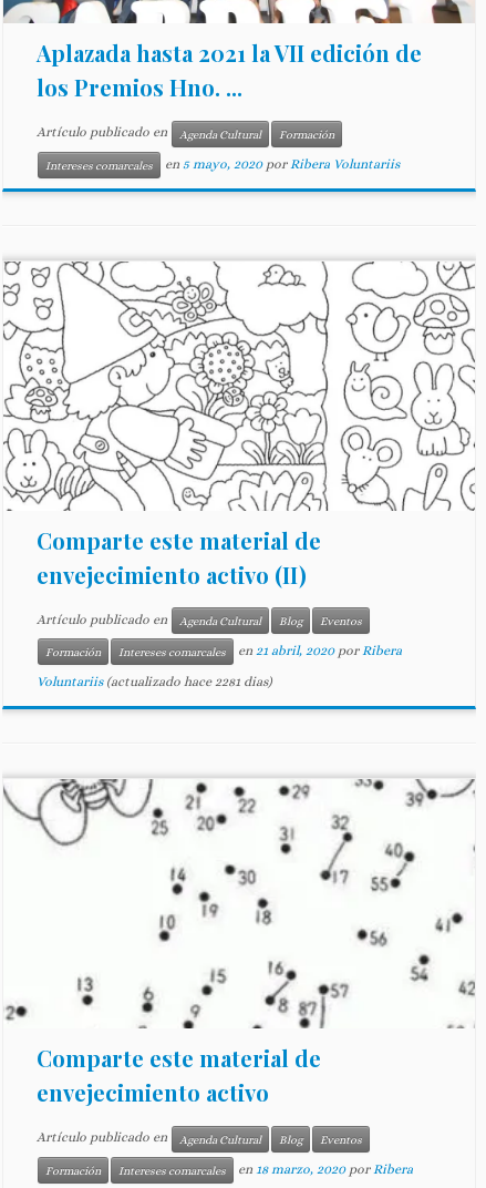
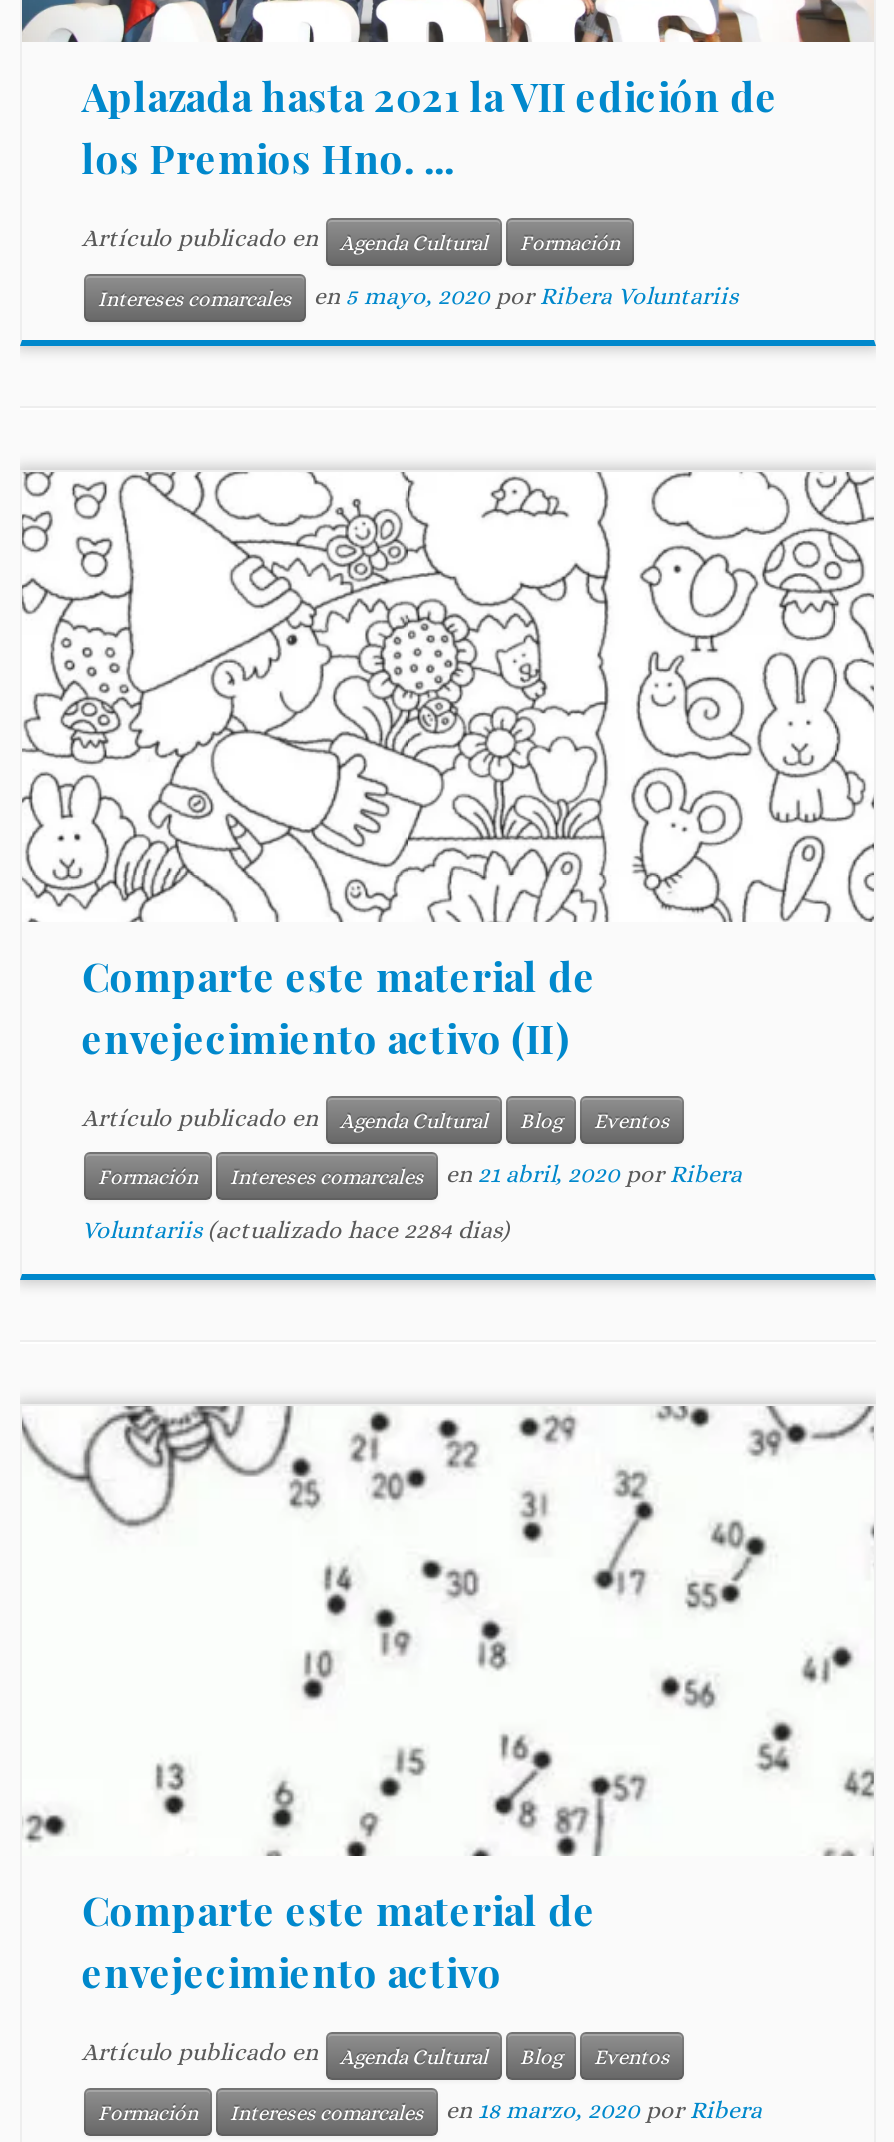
[36,674,272,690] Voluntariis (actualizado hace 2281 dias) -> [82,1217,510,1245] Voluntariis (actualizado hace 2284 dias)

